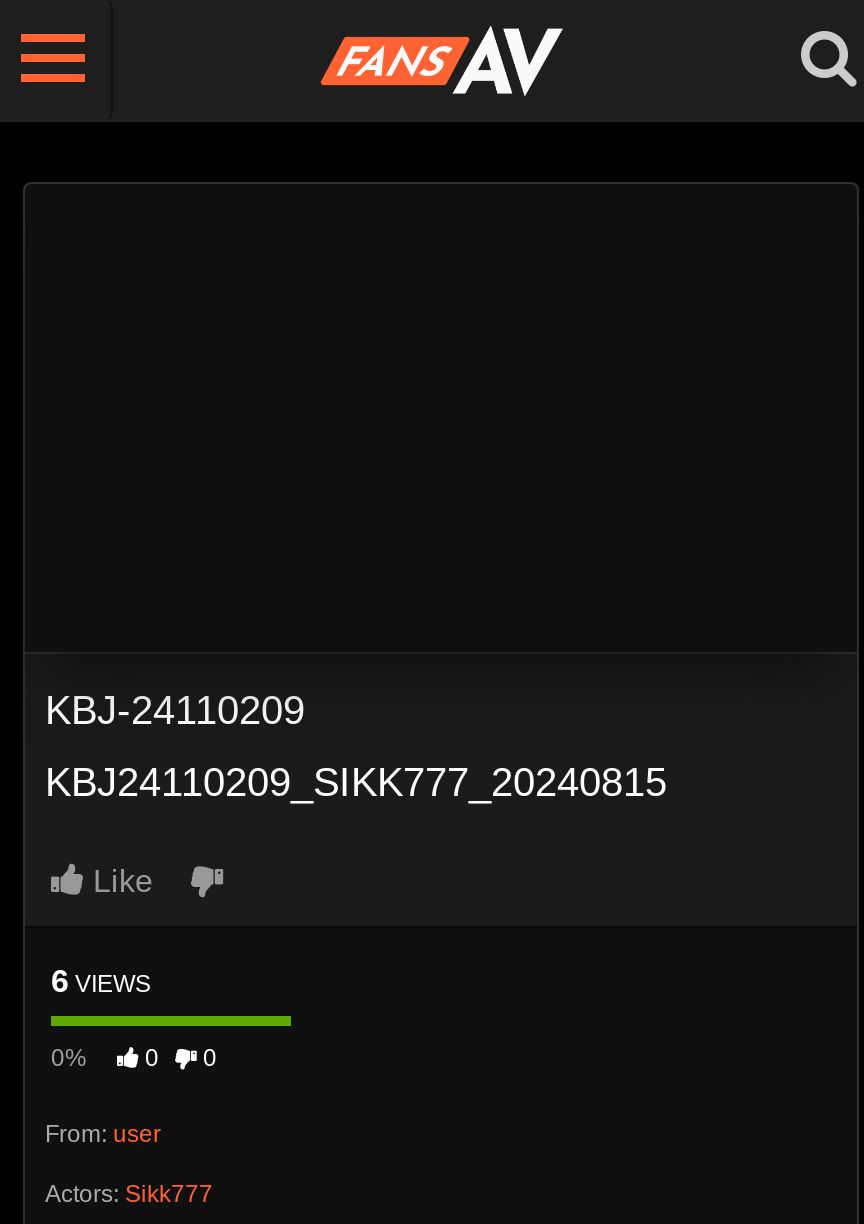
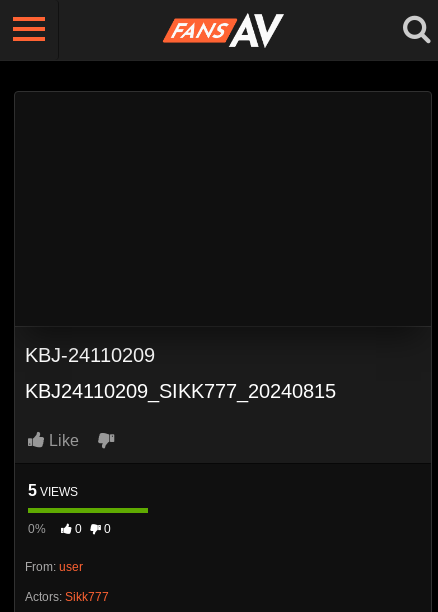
[51,964,151,998] 6 VIEWS -> [28,482,78,499] 5 VIEWS

